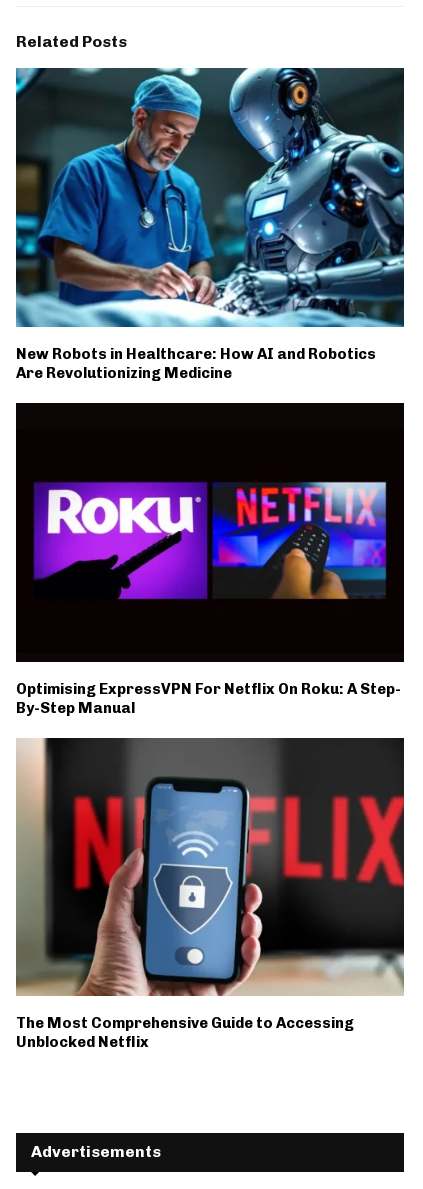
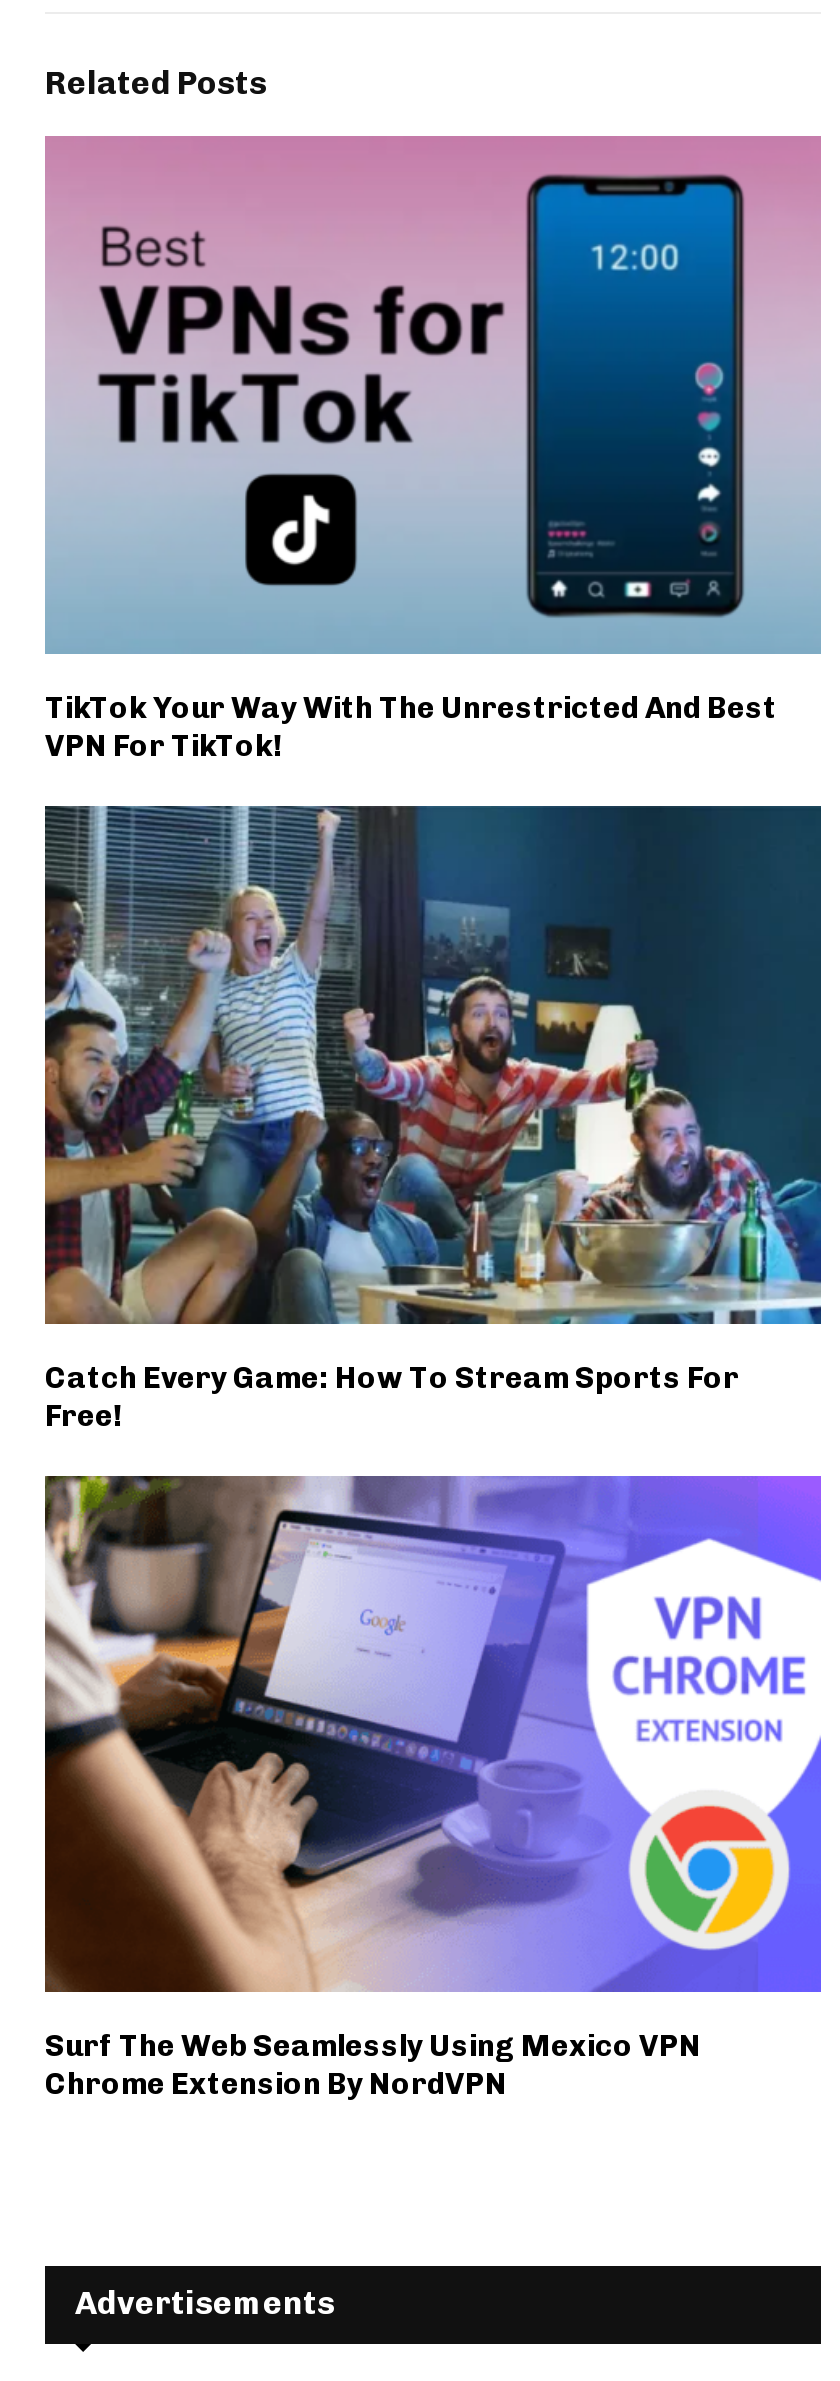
[15,67,405,382] [image] | New Robots in Healthcare: How AI and Robotics | Are Revolutionizing Medicine -> [43,134,821,764] [image] | TikTok Your Way With The Unrestricted And Best | VPN For TikTok!
[15,402,405,717] [image] | Optimising ExpressVPN For Netflix On Roku: A Step- | By-Step Manual -> [43,804,823,1433] [image] | Catch Every Game: How To Stream Sports For | Free!
[16,737,405,1051] [image] | The Most Comprehensive Guide to Accessing | Unblocked Netflix -> [43,1474,823,2103] [image] | Surf The Web Seamlessly Using Mexico VPN | Chrome Extension By NordVPN

